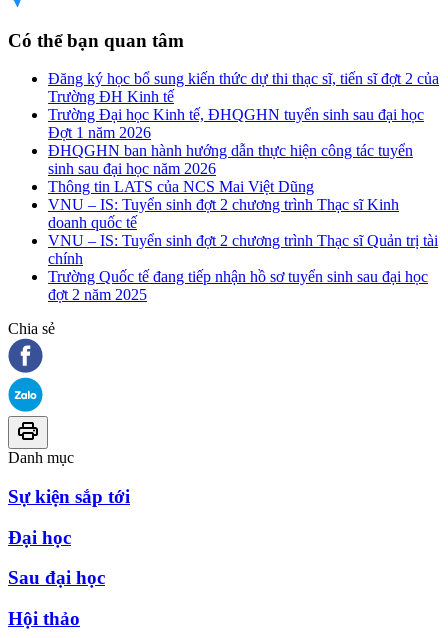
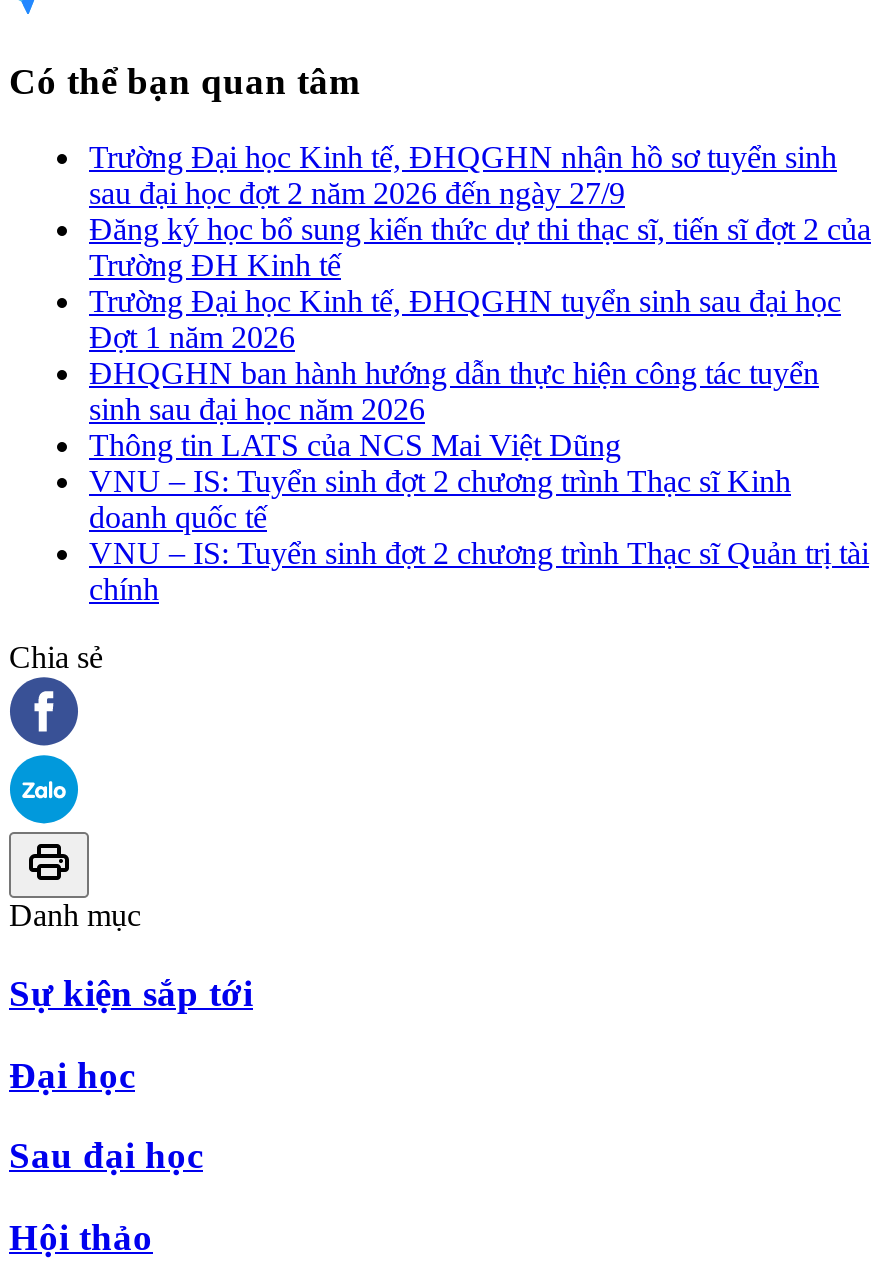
none -> [89,140,837,210] Trường Đại học Kinh tế, ĐHQGHN nhận hồ sơ tuyển sinh | sau đại học đợt 2 năm 2026 đến ngày 27/9
moved [48,70,439,267] -> [89,212,871,606]: Đăng ký học bổ sung kiến thức dự thi thạc sĩ, tiến sĩ đợt 2 của | Trường ĐH Kinh tế | Trường Đại học Kinh tế, ĐHQGHN tuyển sinh sau đại học | ... | VNU – IS: Tuyển sinh đợt 2 chương trình Thạc sĩ Quản trị tài | chính
[48,268,428,303] Trường Quốc tế đang tiếp nhận hồ sơ tuyển sinh sau đại học | đợt 2 năm 2025 -> none

